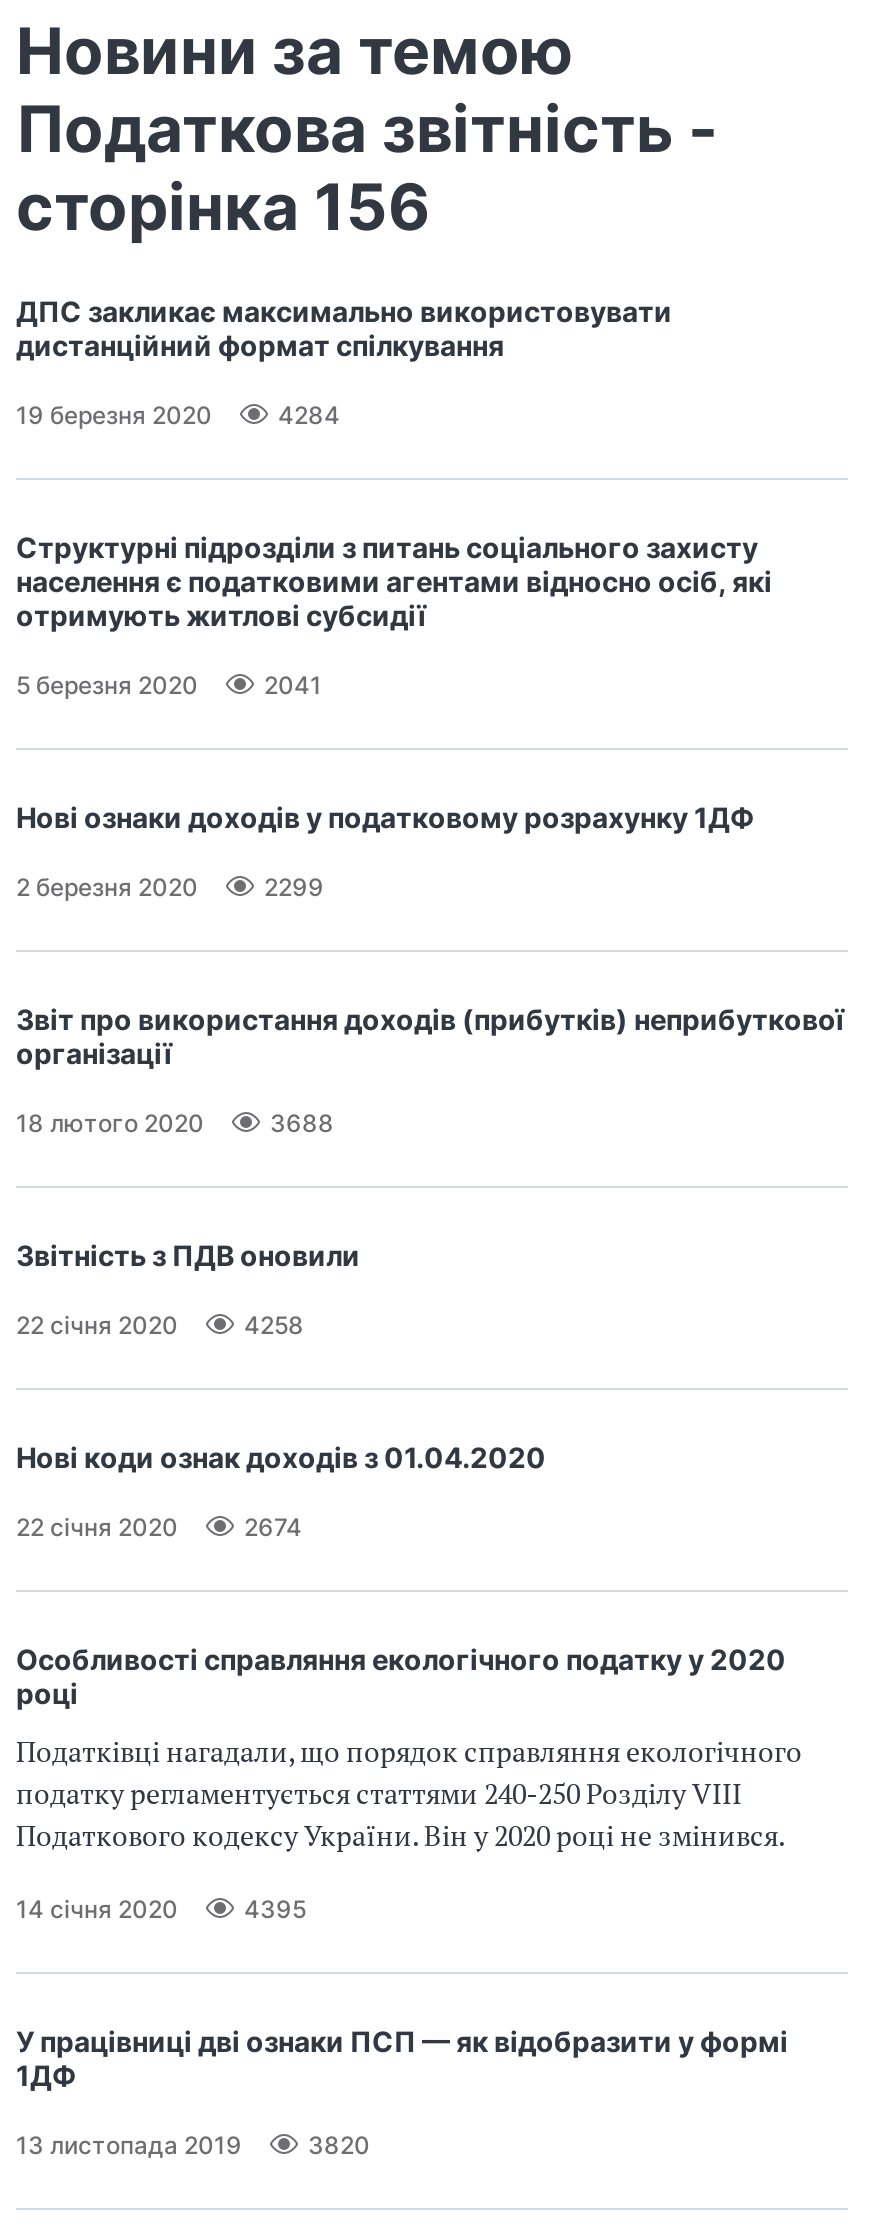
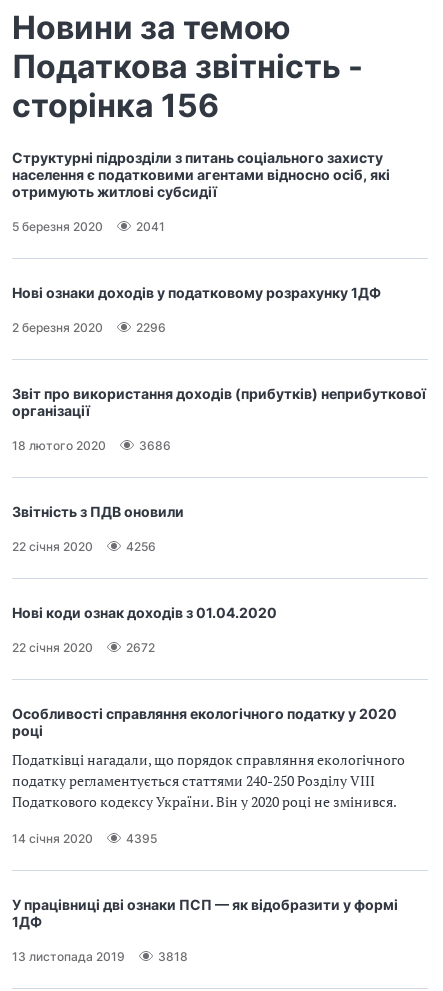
[16,294,672,429] ДПС закликає максимально використовувати | дистанційний формат спілкування | 19 березня 2020 | 4284 -> none
[264,871,324,901] 2299 -> [136,319,166,334] 2296
[270,1107,334,1137] 3688 -> [139,437,171,452] 3686
[244,1309,304,1339] 4258 -> [126,538,156,553] 4256
[244,1511,302,1541] 2674 -> [126,639,155,654] 2672
[308,2129,370,2159] 3820 -> [158,948,188,963] 3818

